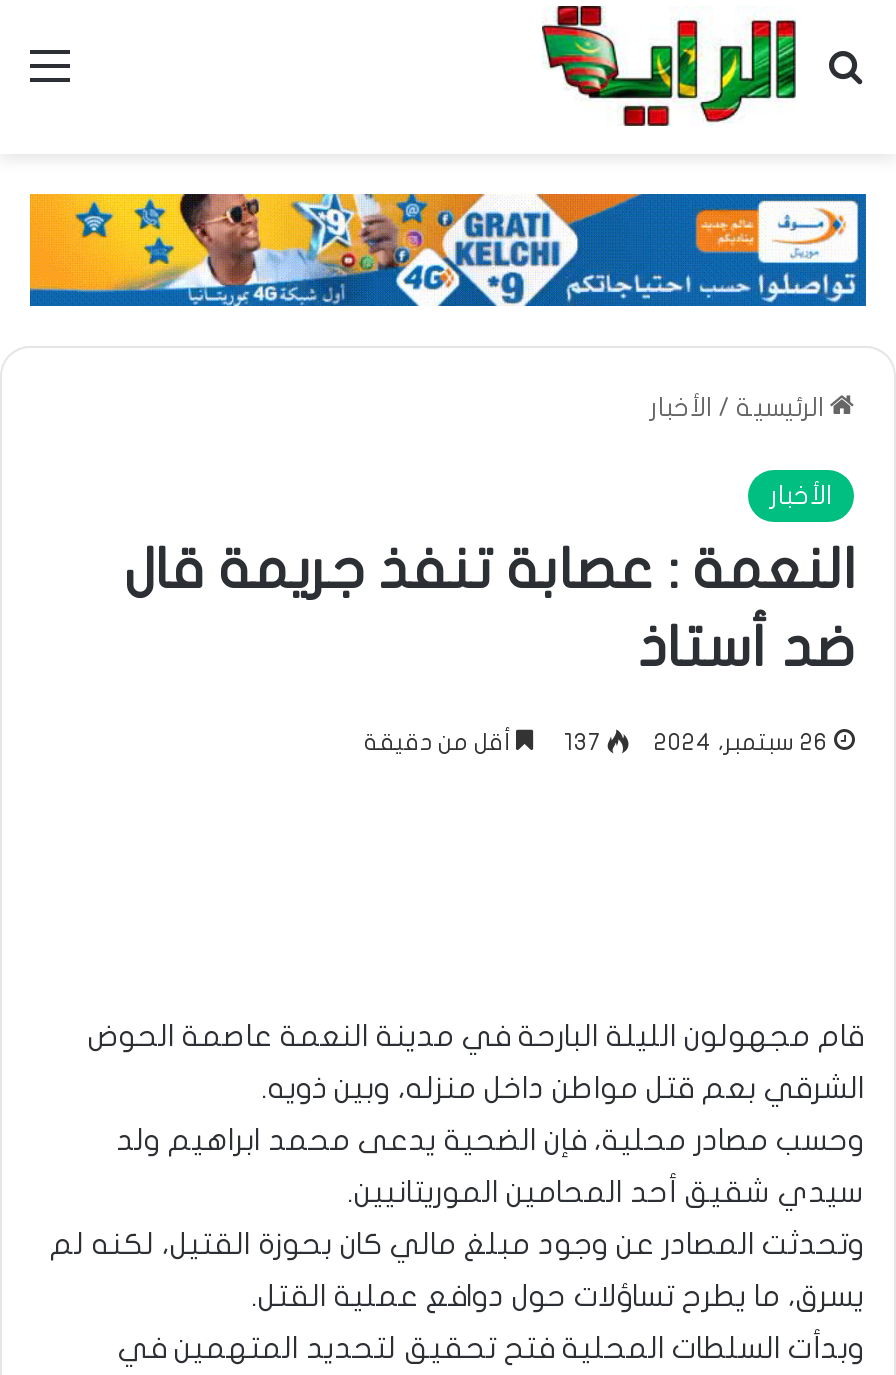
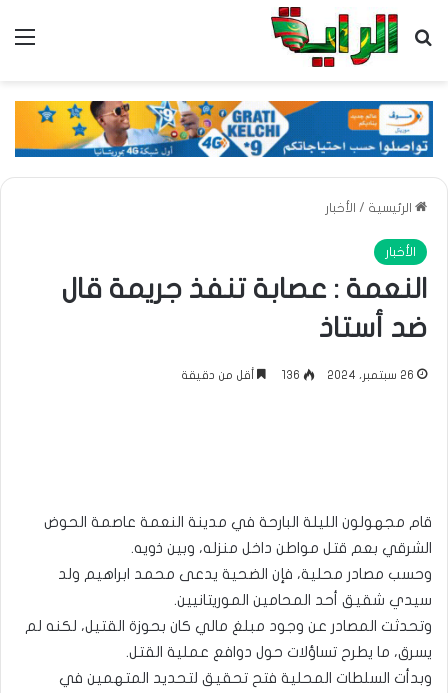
[364,729,600,753] 137 أقل من دقيقة -> [181,369,300,381] 136 أقل من دقيقة

